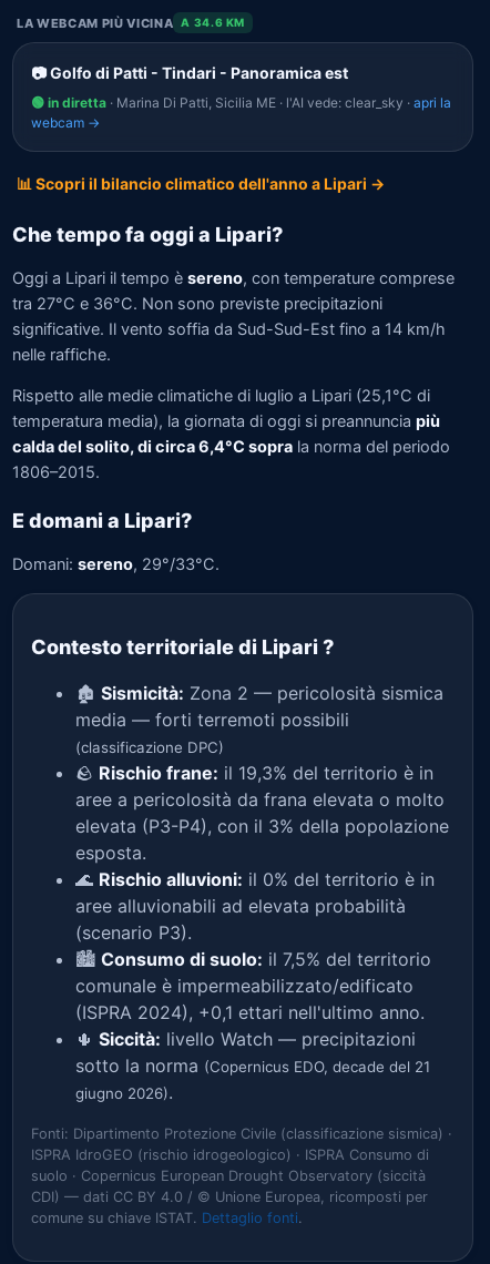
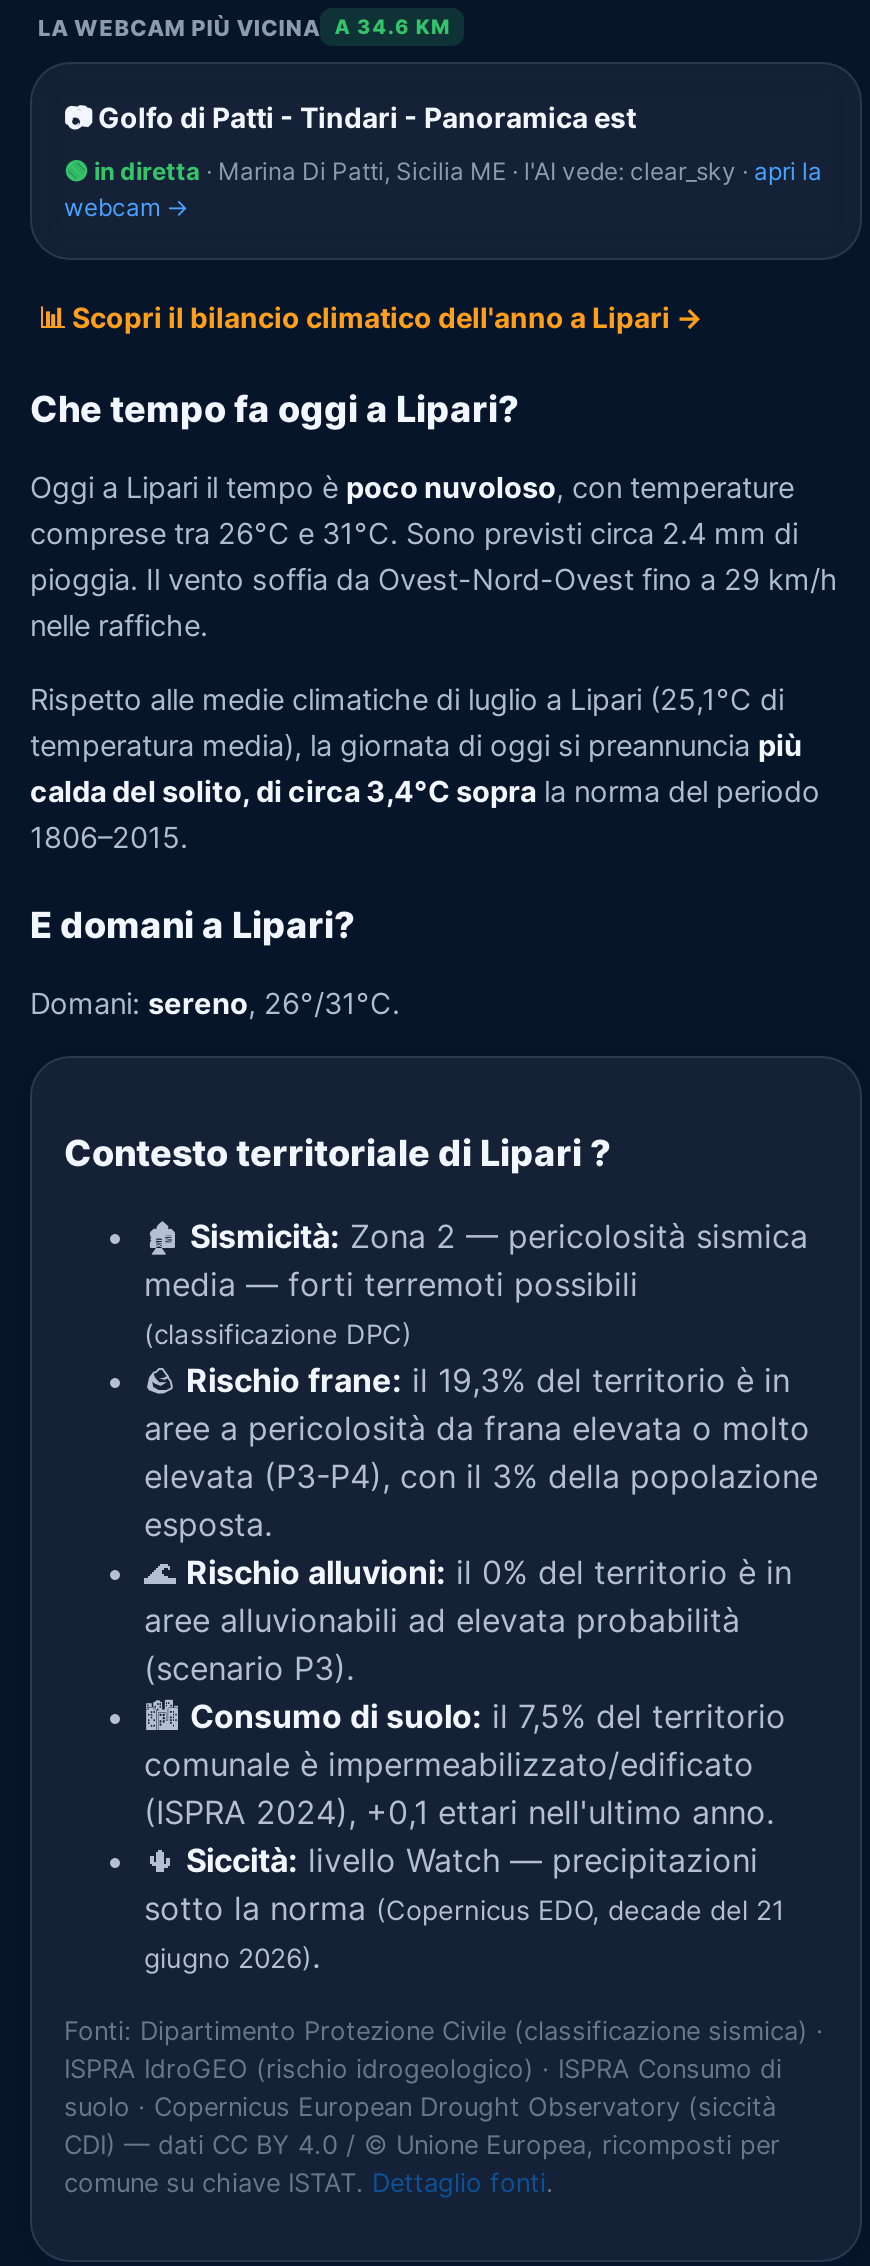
[12,268,455,339] Oggi a Lipari il tempo è sereno, con temperature comprese | tra 27°C e 36°C. Non sono previste precipitazioni | significative. Il vento soffia da Sud-Sud-Est fino a 14 km/h -> [30,469,838,597] Oggi a Lipari il tempo è poco nuvoloso, con temperature | comprese tra 26°C e 31°C. Sono previsti circa 2.4 mm di | pioggia. Il vento soffia da Ovest-Nord-Ovest fino a 29 km/h
[12,437,450,457] calda del solito, di circa 6,4°C sopra la norma del periodo -> [30,774,820,810] calda del solito, di circa 3,4°C sopra la norma del periodo
[12,554,220,574] Domani: sereno, 29°/33°C. -> [30,985,400,1021] Domani: sereno, 26°/31°C.

